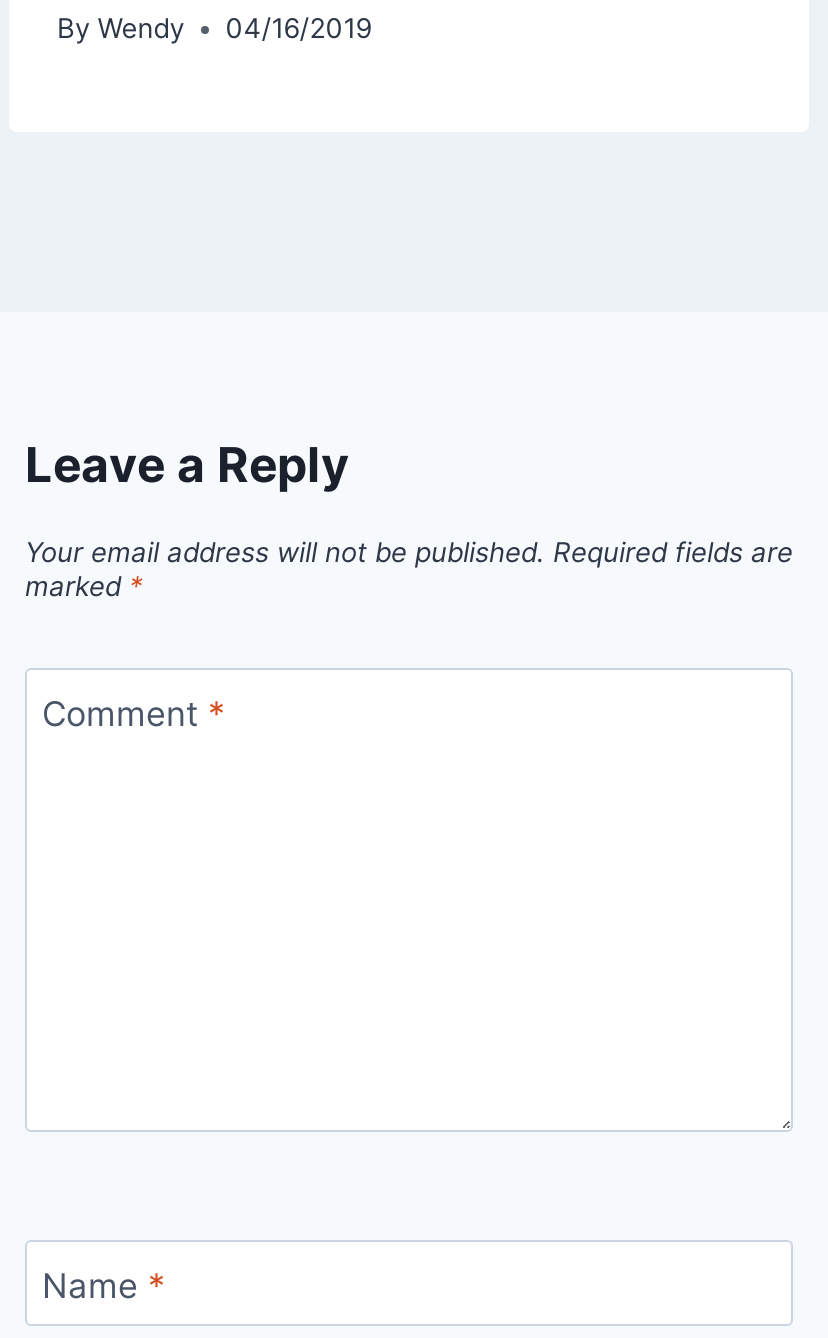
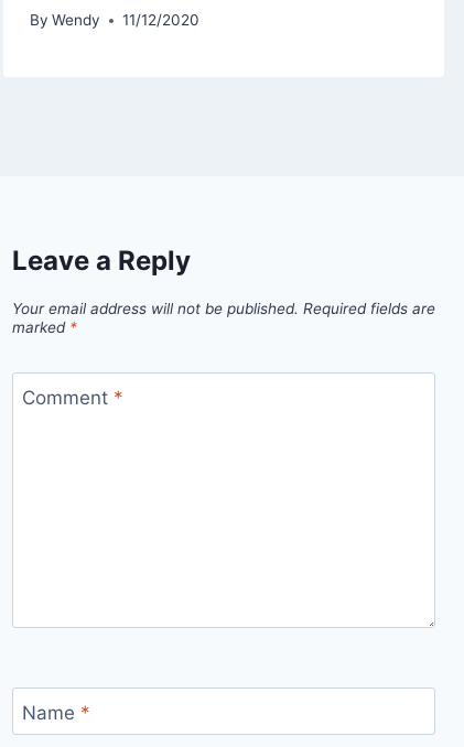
[57,12,371,44] By Wendy 04/16/2019 -> [30,11,200,29] By Wendy 11/12/2020

